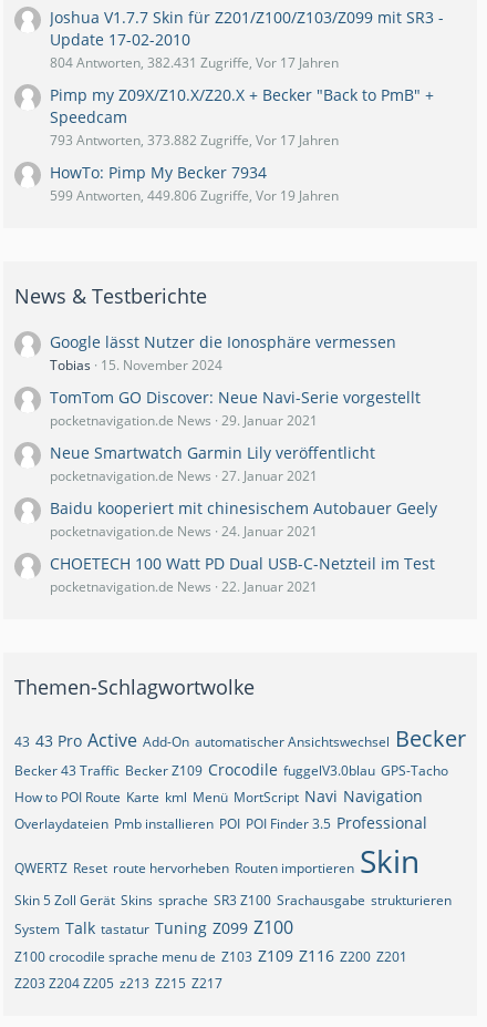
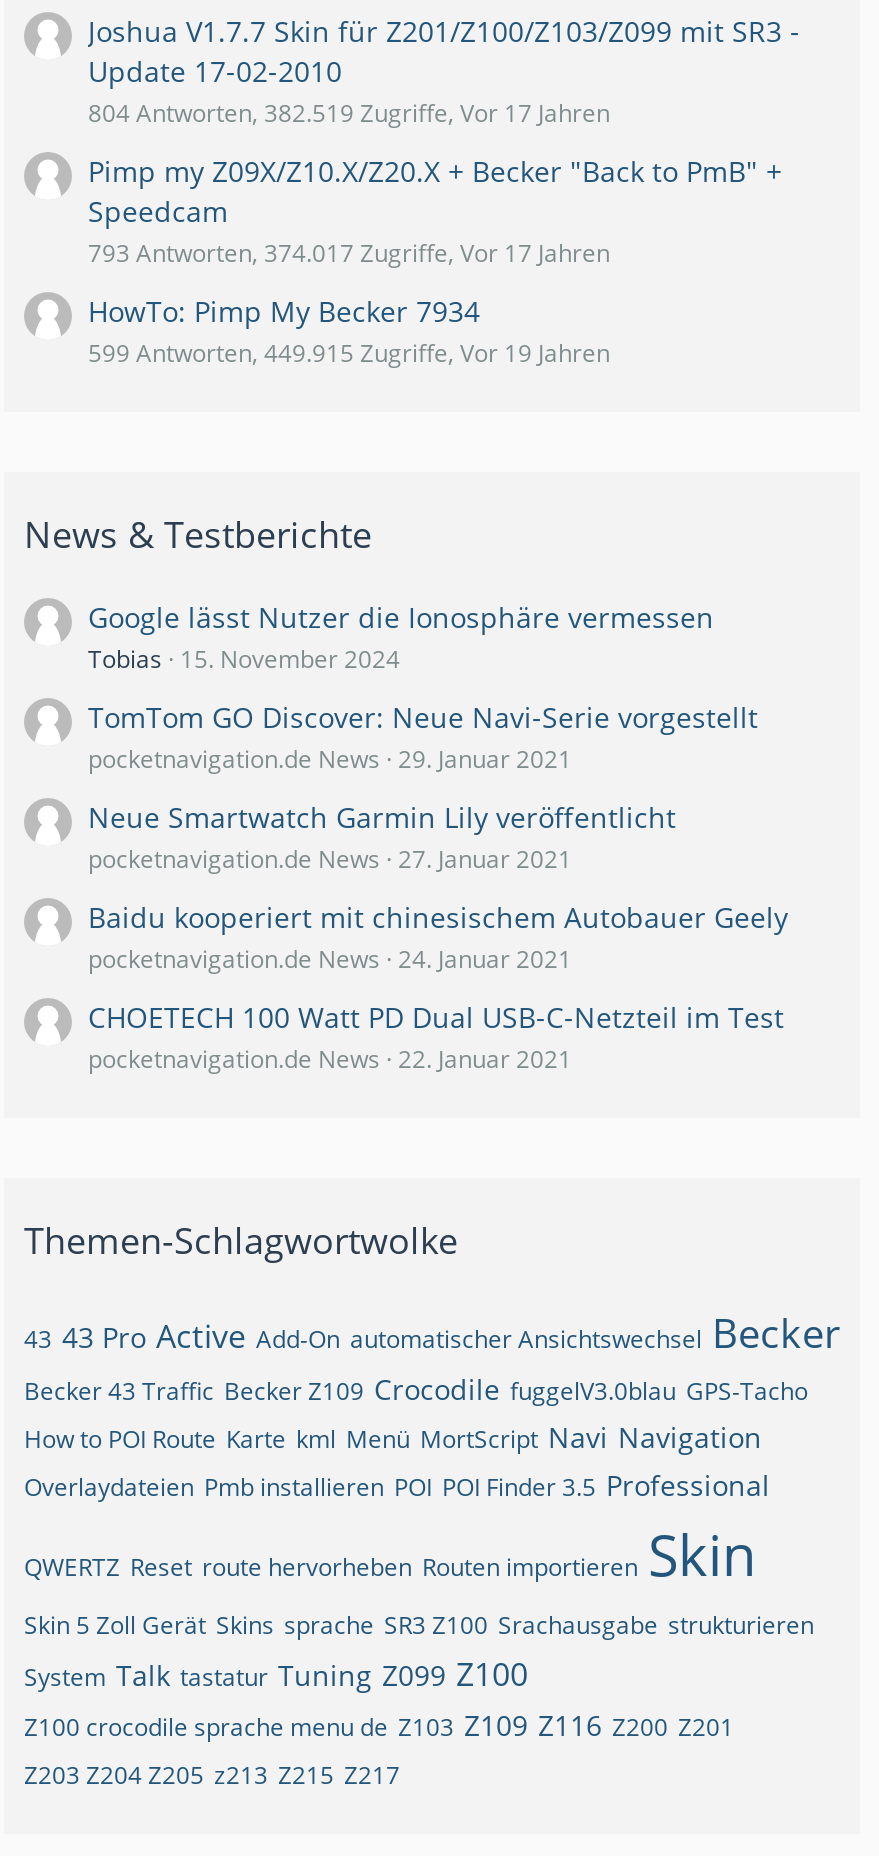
[50,53,339,72] 804 Antworten, 382.431 Zugriffe, Vor 17 Jahren -> [88,96,610,130] 804 Antworten, 382.519 Zugriffe, Vor 17 Jahren
[50,131,339,150] 793 Antworten, 373.882 Zugriffe, Vor 17 Jahren -> [88,236,610,270] 793 Antworten, 374.017 Zugriffe, Vor 17 Jahren
[50,186,339,205] 599 Antworten, 449.806 Zugriffe, Vor 19 Jahren -> [88,336,610,370] 599 Antworten, 449.915 Zugriffe, Vor 19 Jahren

